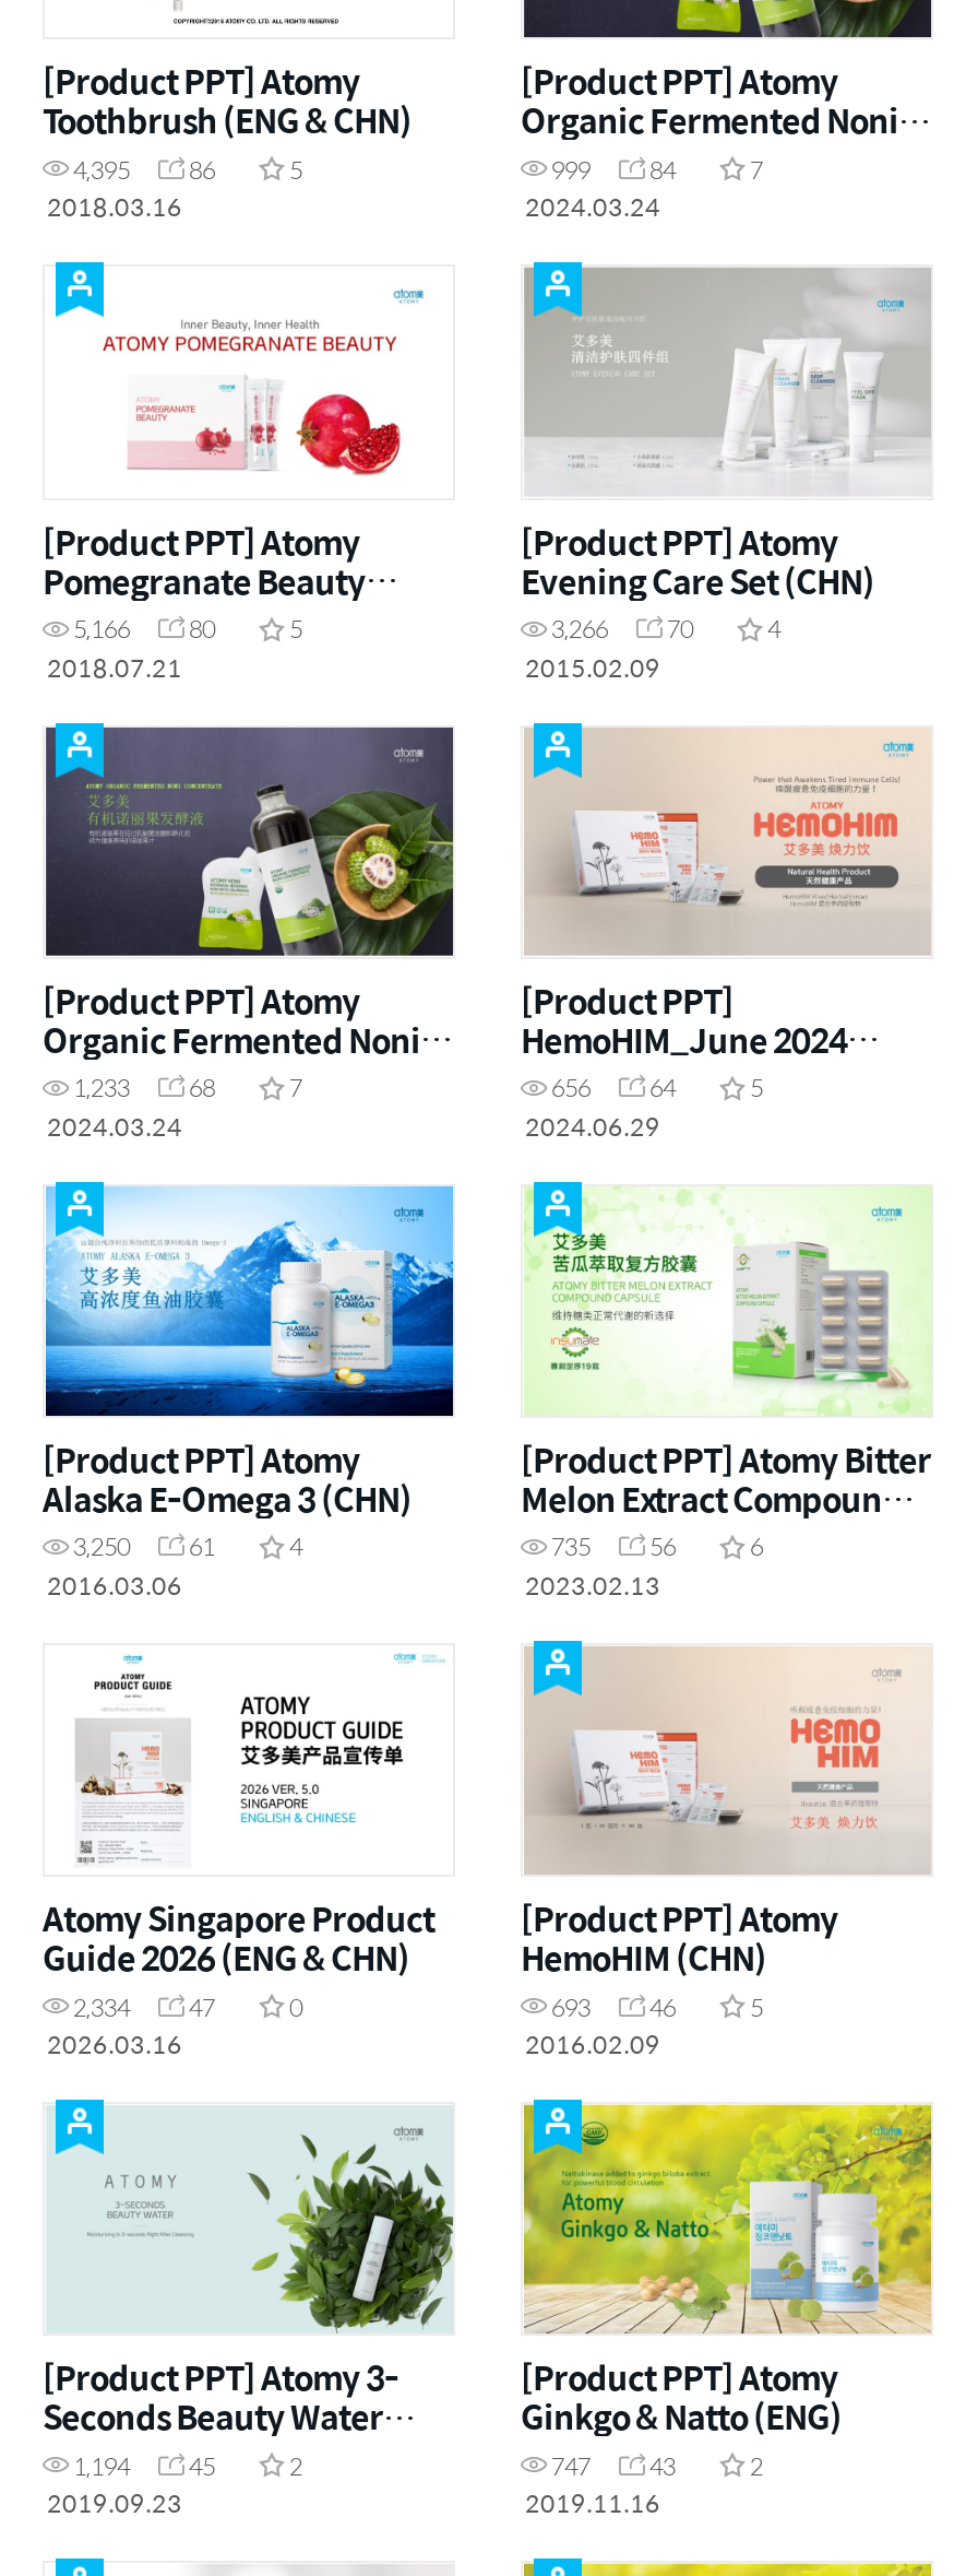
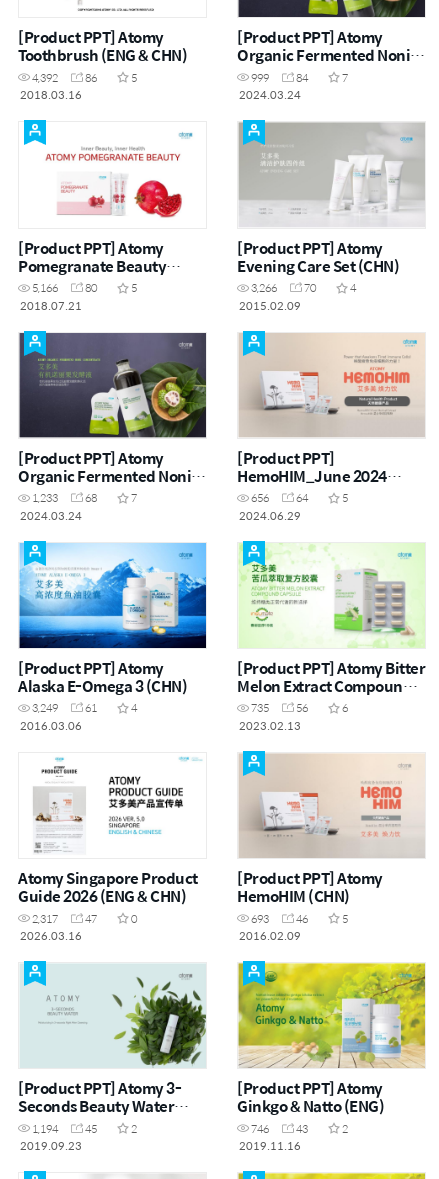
[73,150,130,187] 4,395 -> [32,69,58,86] 4,392
[73,1528,302,1565] 3,250 61 4 -> [32,699,137,716] 3,249 61 4
[73,1988,302,2025] 2,334 47 0 -> [32,910,137,927] 2,317 47 0
[551,2447,763,2484] 747 43 2 -> [251,1120,348,1137] 746 43 2

